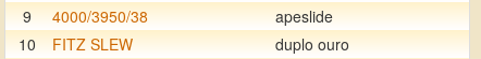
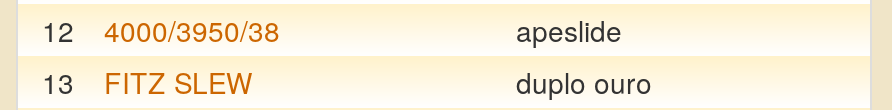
[23,5,148,27] 9 4000/3950/38 -> [42,10,280,50] 12 4000/3950/38
[18,33,133,55] 10 FITZ SLEW -> [42,62,252,102] 13 FITZ SLEW

